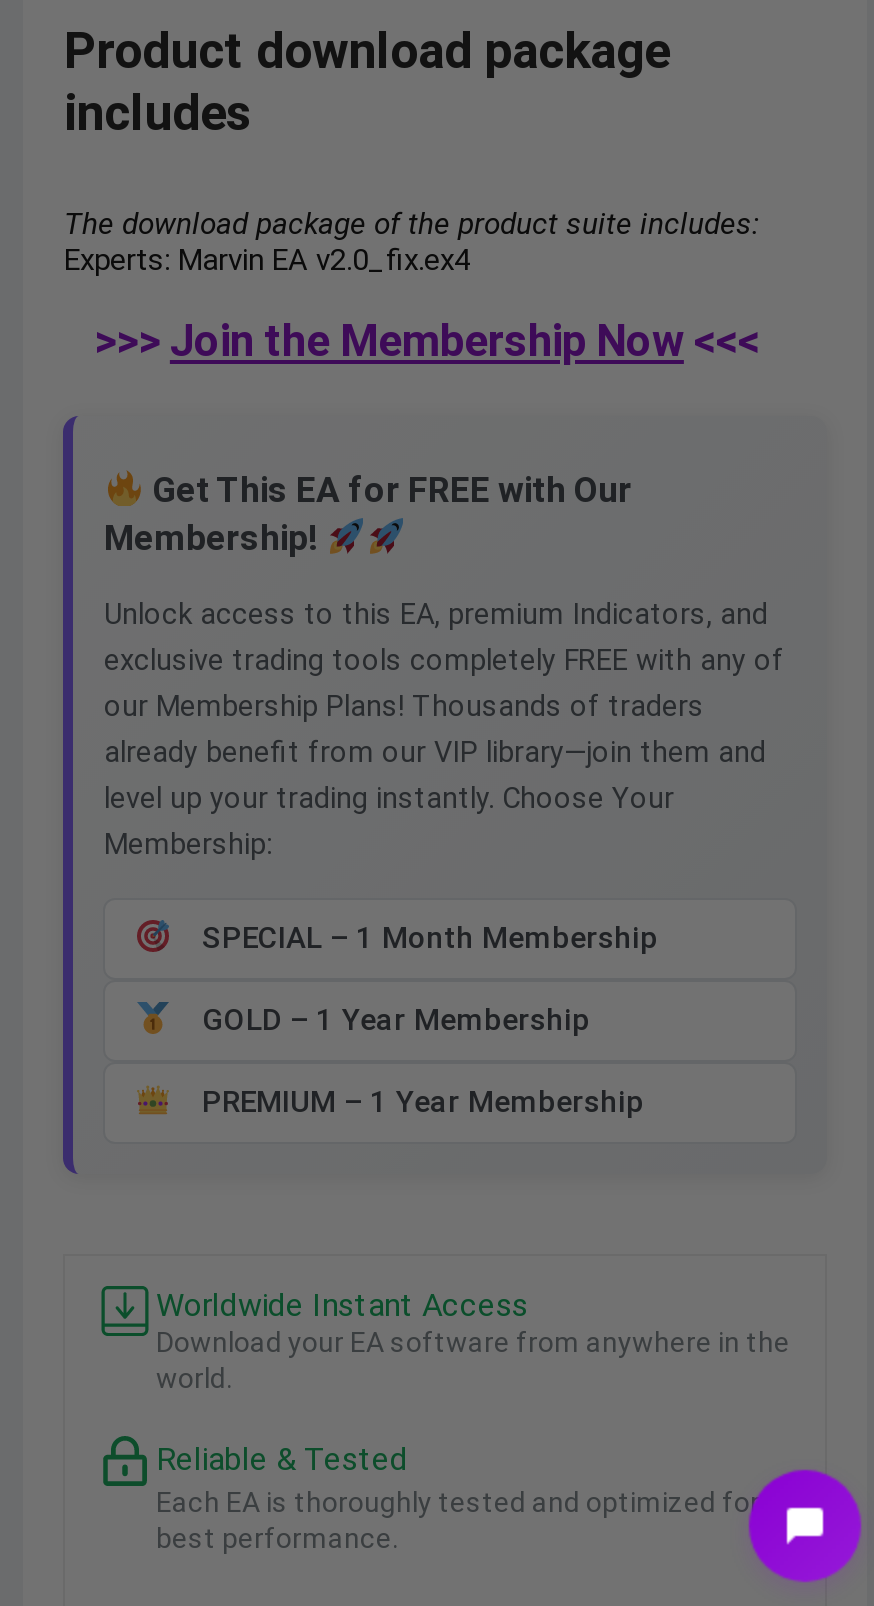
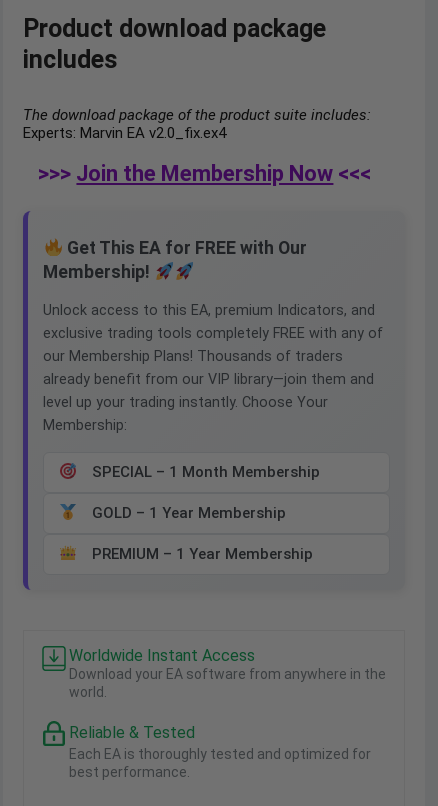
[745,1468,865,1586] [image] -> none

